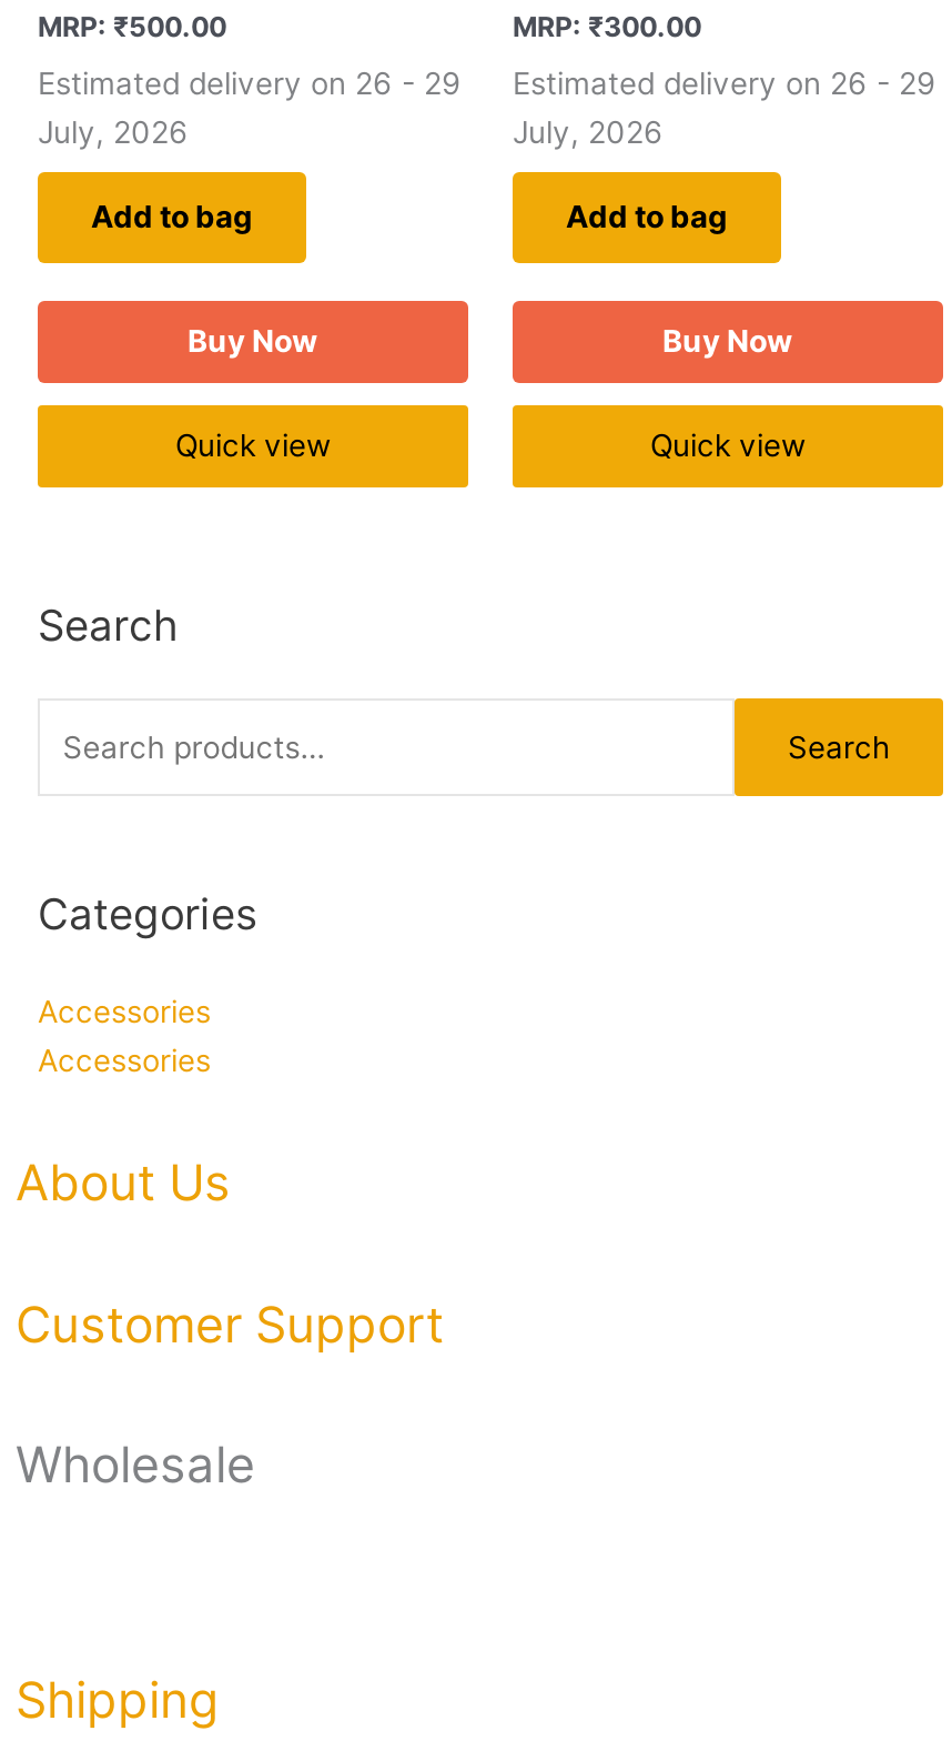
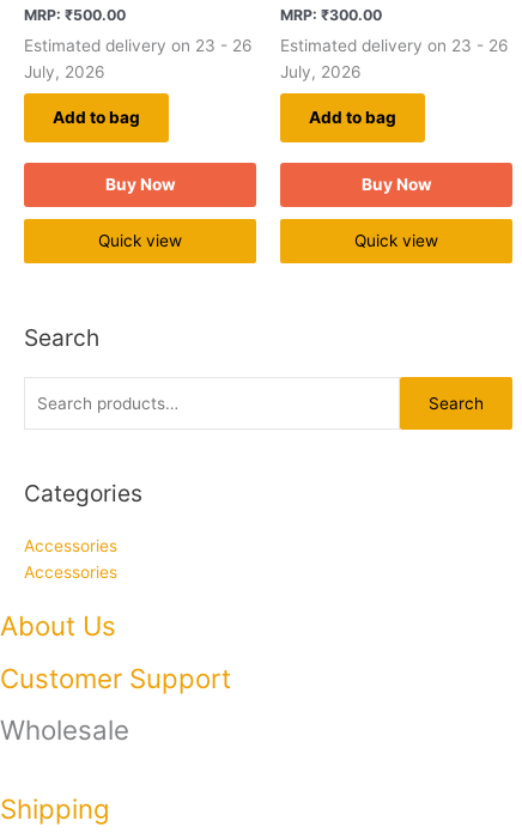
[38,66,462,101] Estimated delivery on 26 - 29 -> [24,36,253,55] Estimated delivery on 23 - 26
[513,66,936,101] Estimated delivery on 26 - 29 -> [280,36,509,55] Estimated delivery on 23 - 26

